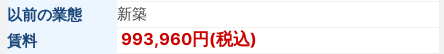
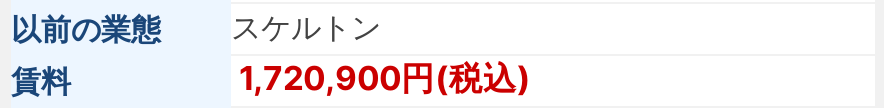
[117,4,147,23] 新築 -> [231,8,381,46] スケルトン
[121,29,257,49] 993,960円(税込) -> [239,58,531,98] 1,720,900円(税込)

